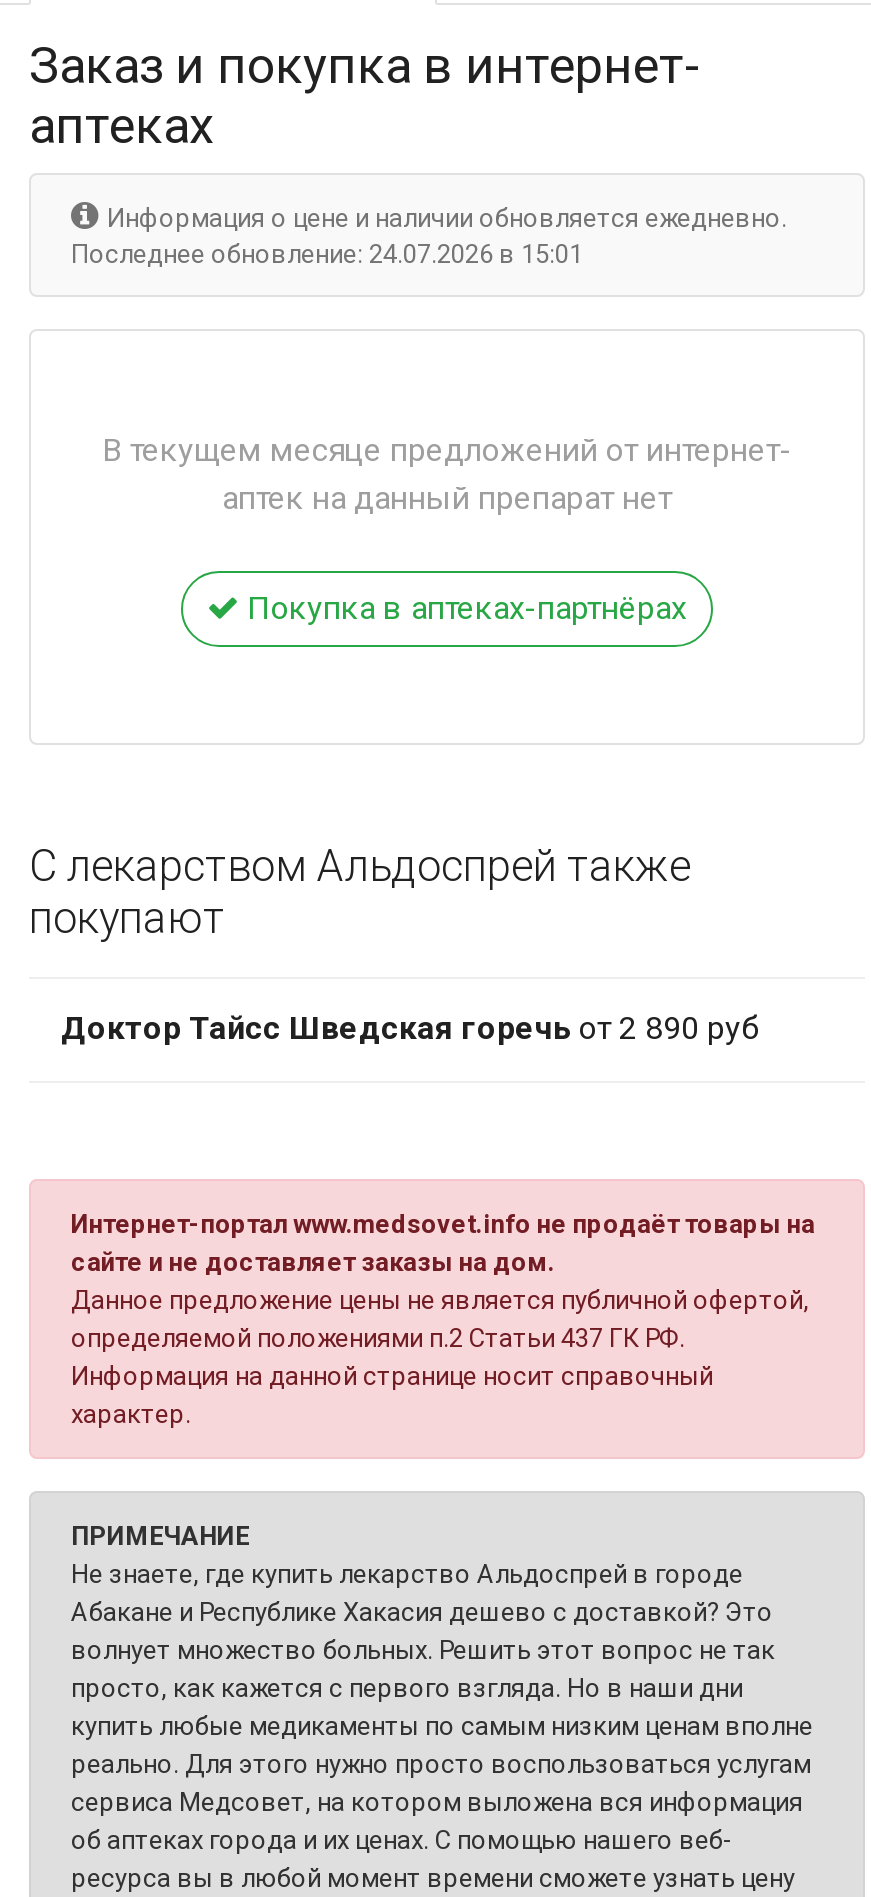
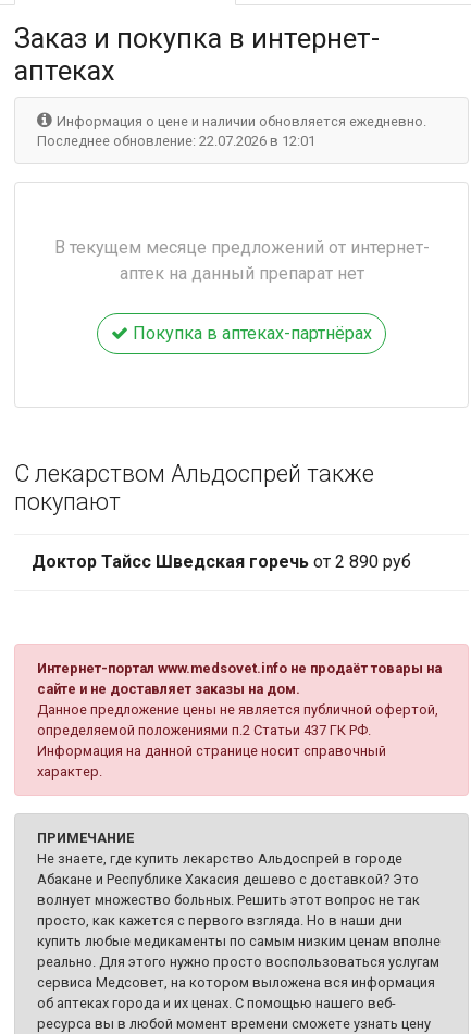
[71,239,583,269] Последнее обновление: 24.07.2026 в 15:01 -> [37,132,315,149] Последнее обновление: 22.07.2026 в 12:01

